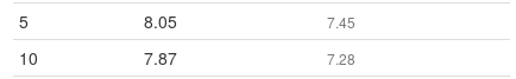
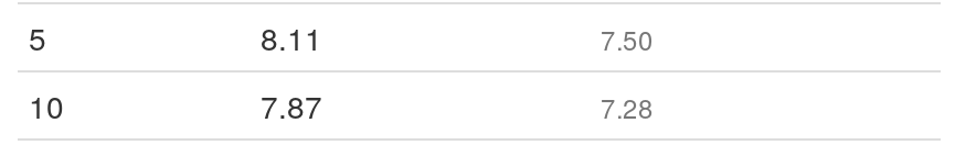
[144,9,177,33] 8.05 -> [261,15,322,59] 8.11
[327,12,355,32] 7.45 -> [601,20,654,57] 7.50

